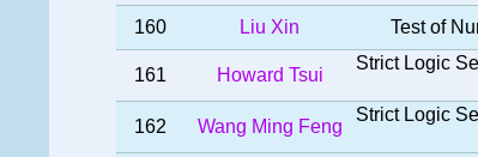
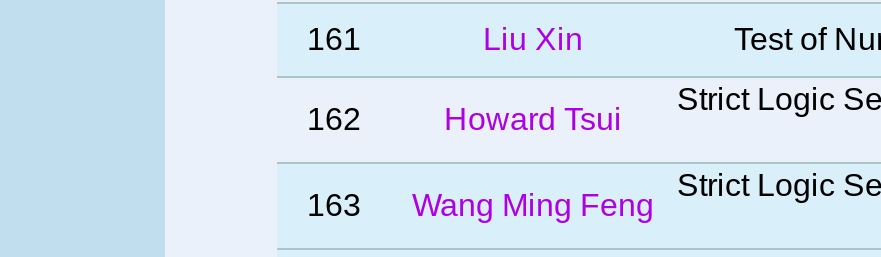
[134,17,167,37] 160 -> [307,22,361,56] 161
[134,65,167,85] 161 -> [307,102,361,136] 162
[134,116,342,137] 162 Wang Ming Feng -> [307,188,654,222] 163 Wang Ming Feng

